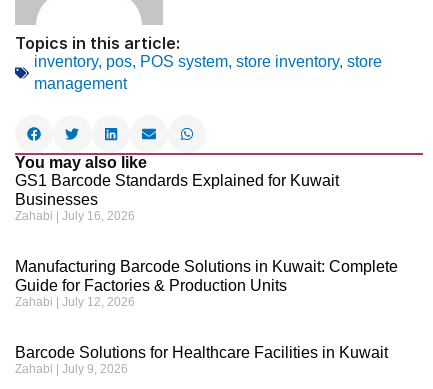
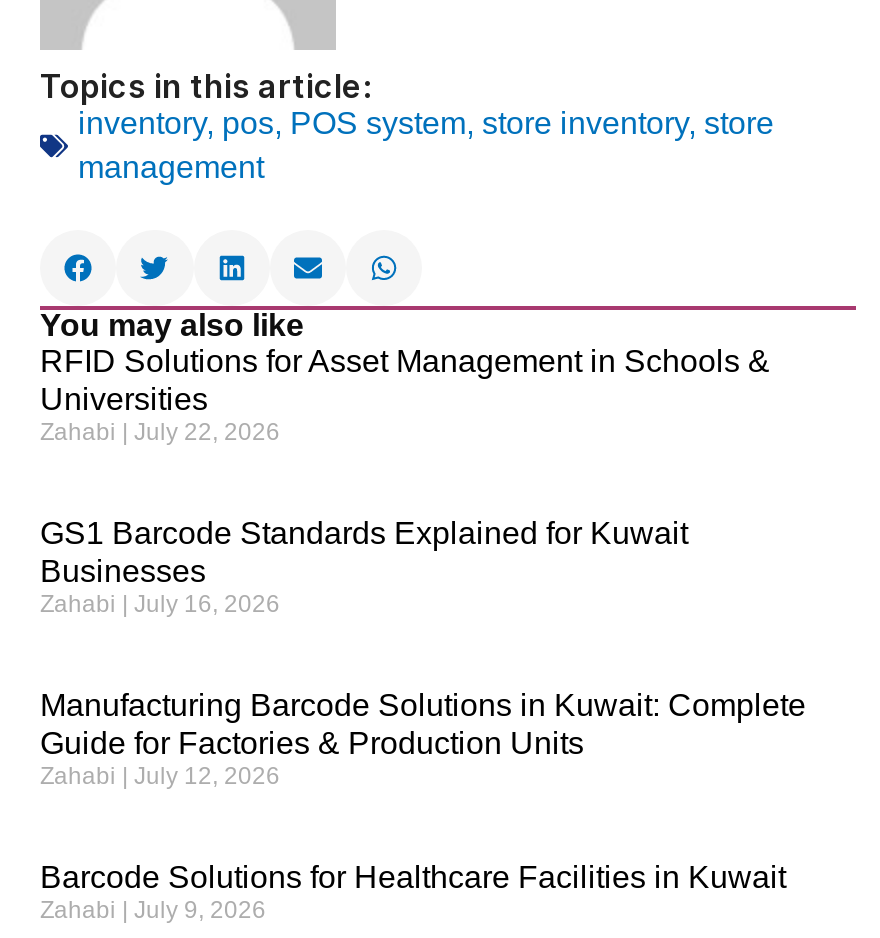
none -> [40,344,770,446] RFID Solutions for Asset Management in Schools & | Universities | Zahabi July 22, 2026

